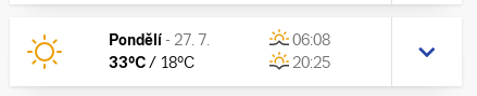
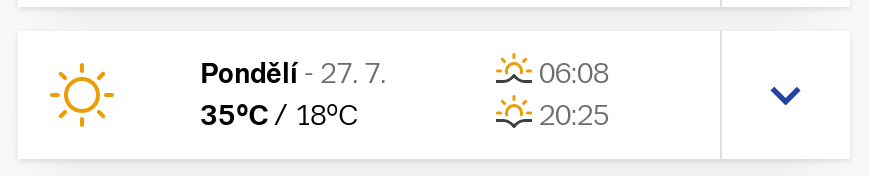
[109,54,194,71] 33°C / 18°C -> [200,99,358,131] 35°C / 18°C

